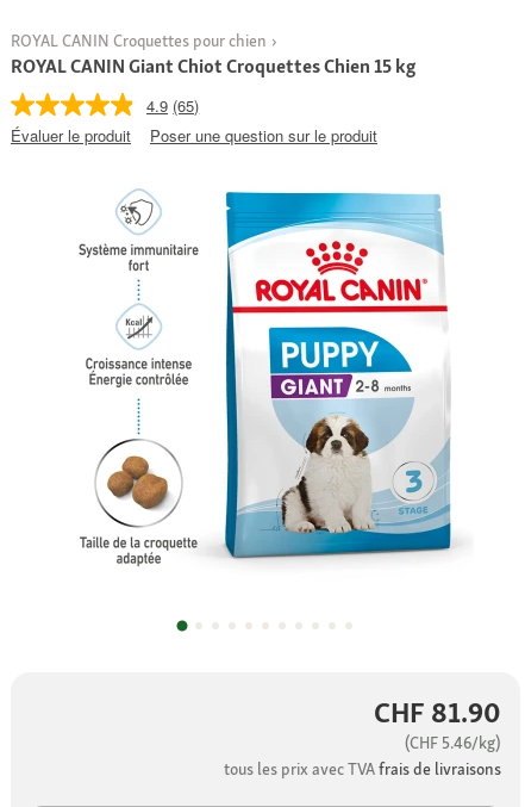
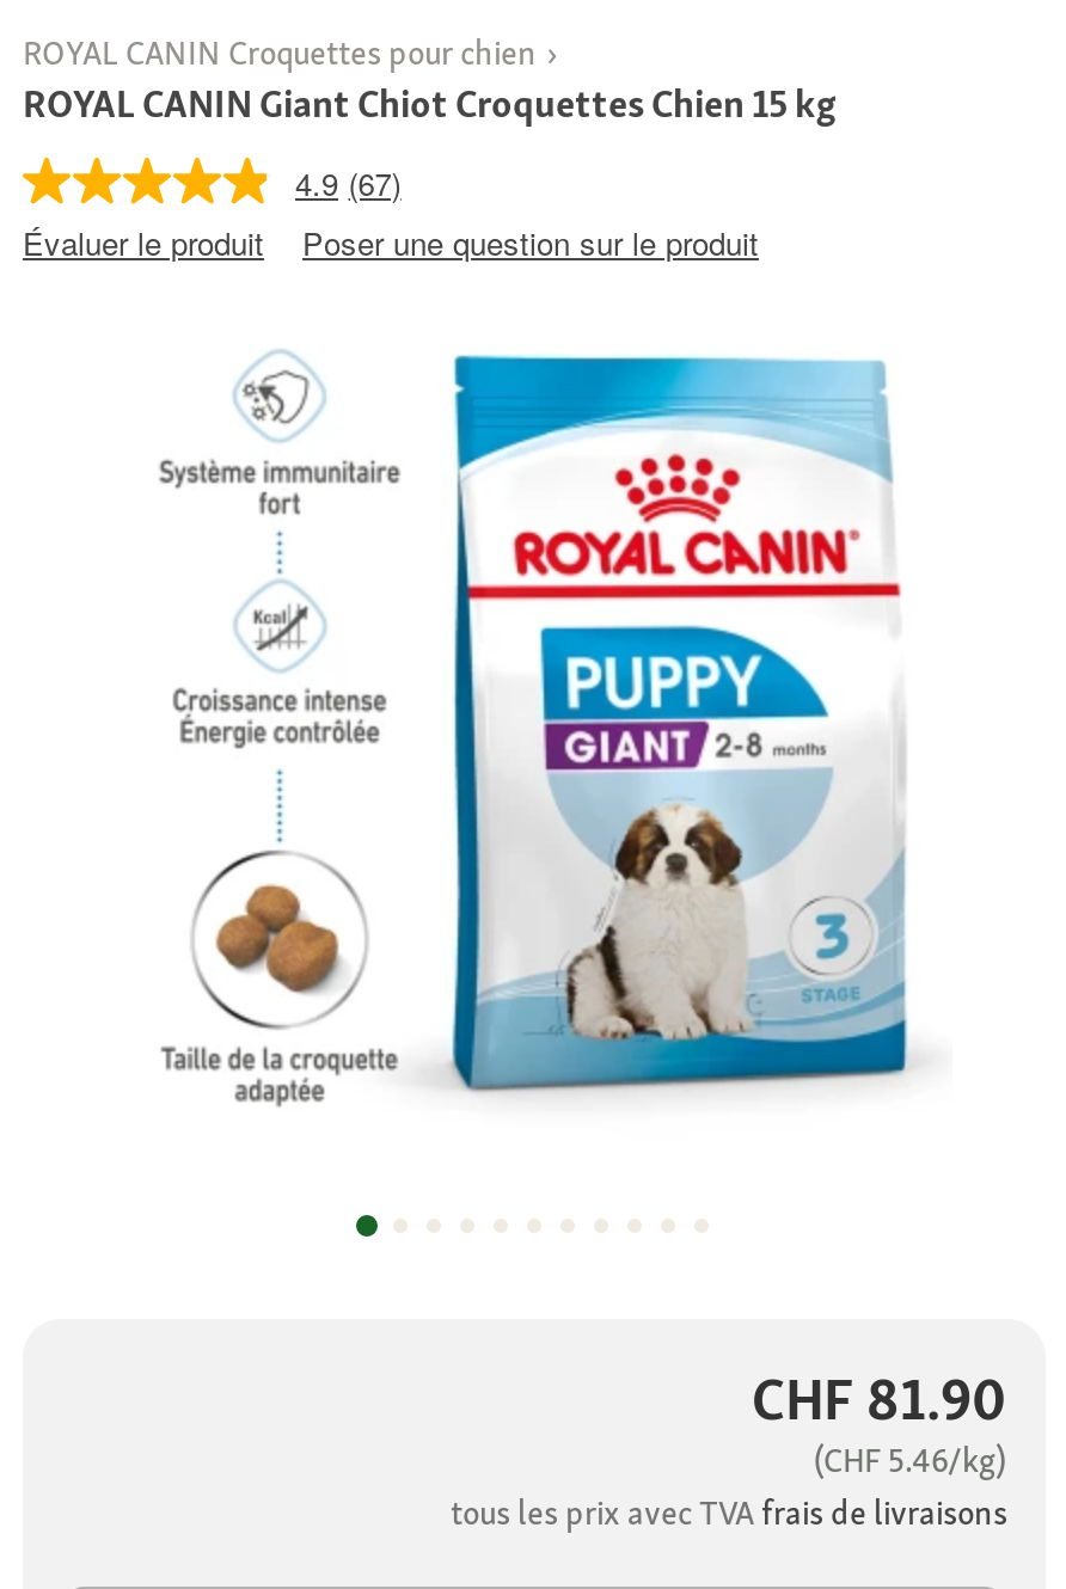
[146,94,199,116] 4.9 (65) -> [295,159,401,204] 4.9 (67)

